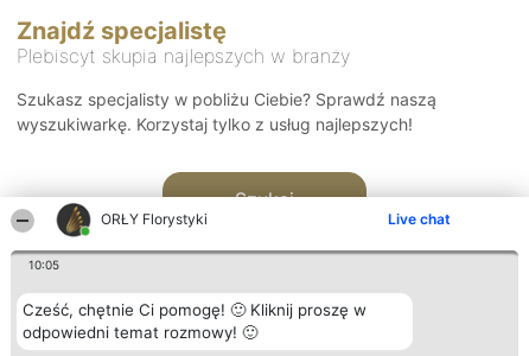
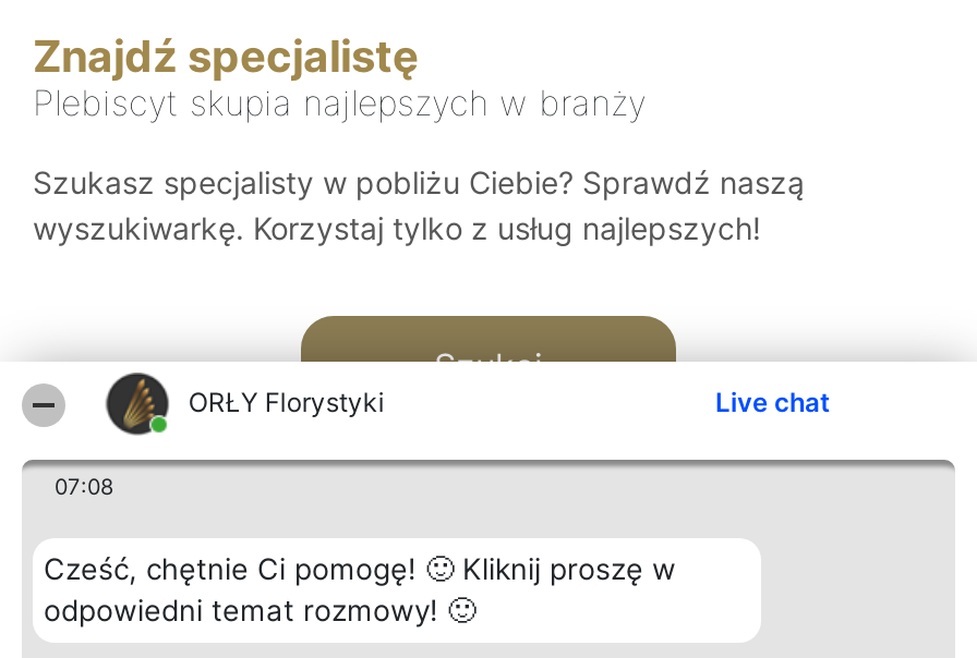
[28,258,59,272] 10:05 -> [55,473,113,499] 07:08

